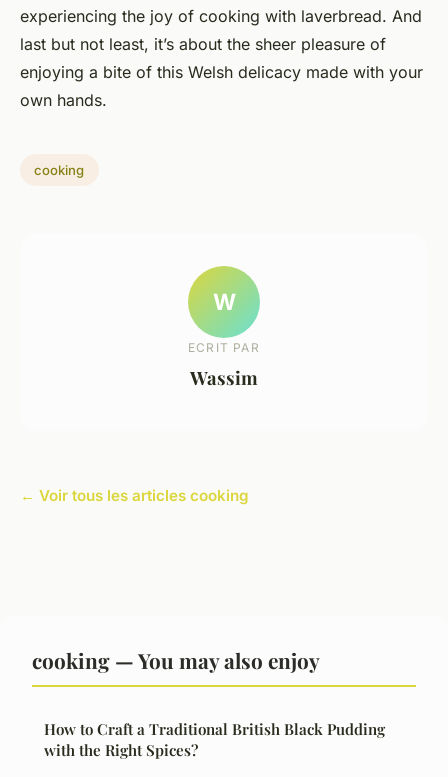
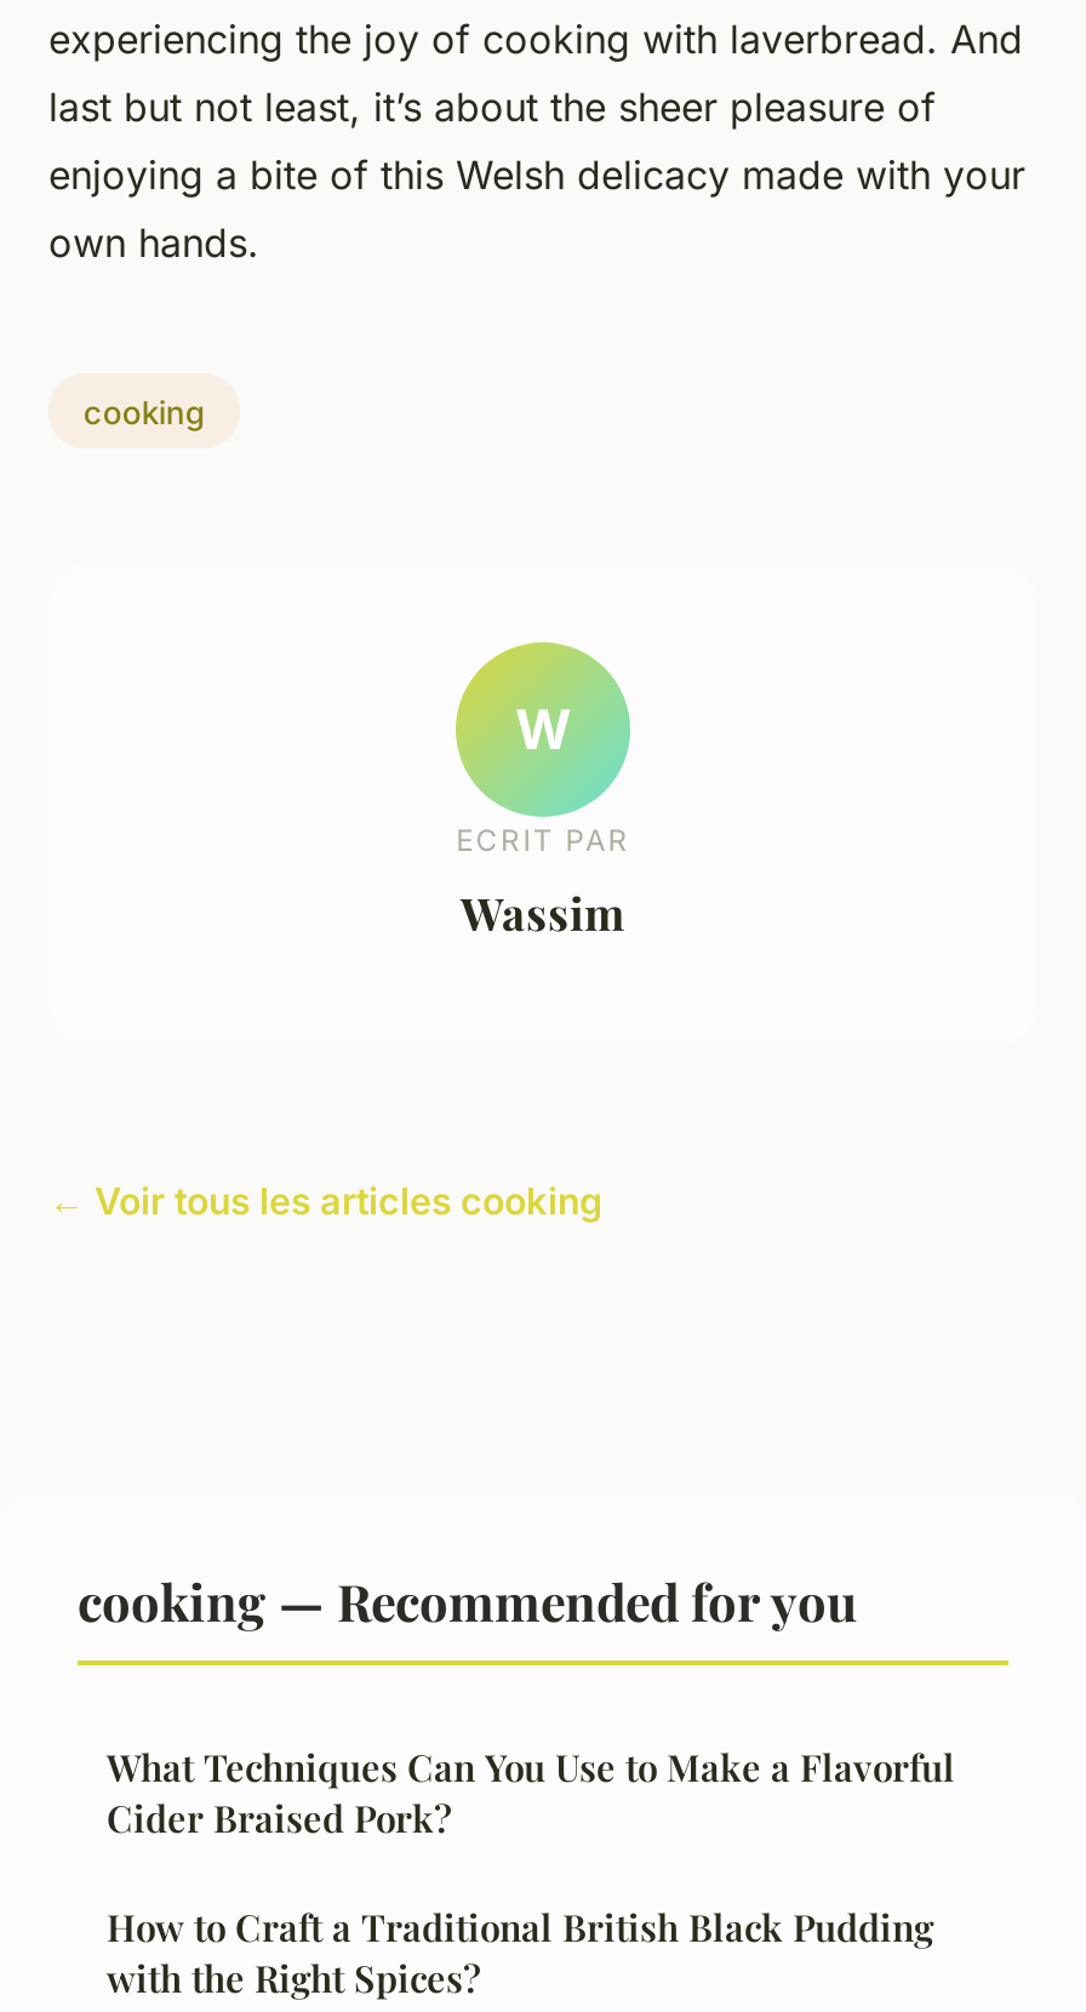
[32,646,320,674] cooking — You may also enjoy -> [78,1565,955,1841] cooking — Recommended for you | What Techniques Can You Use to Make a Flavorful | Cider Braised Pork?

